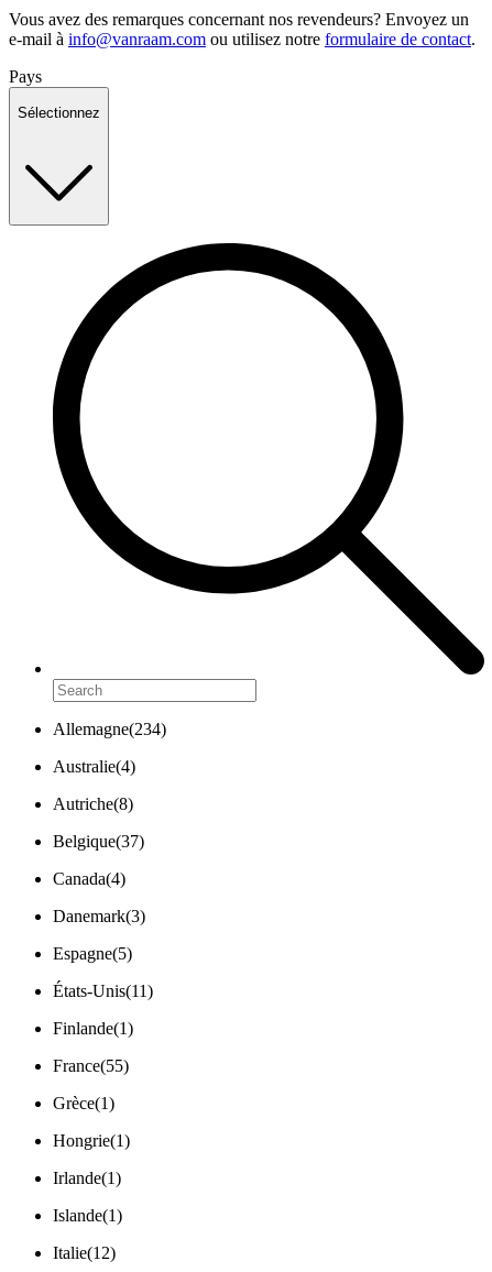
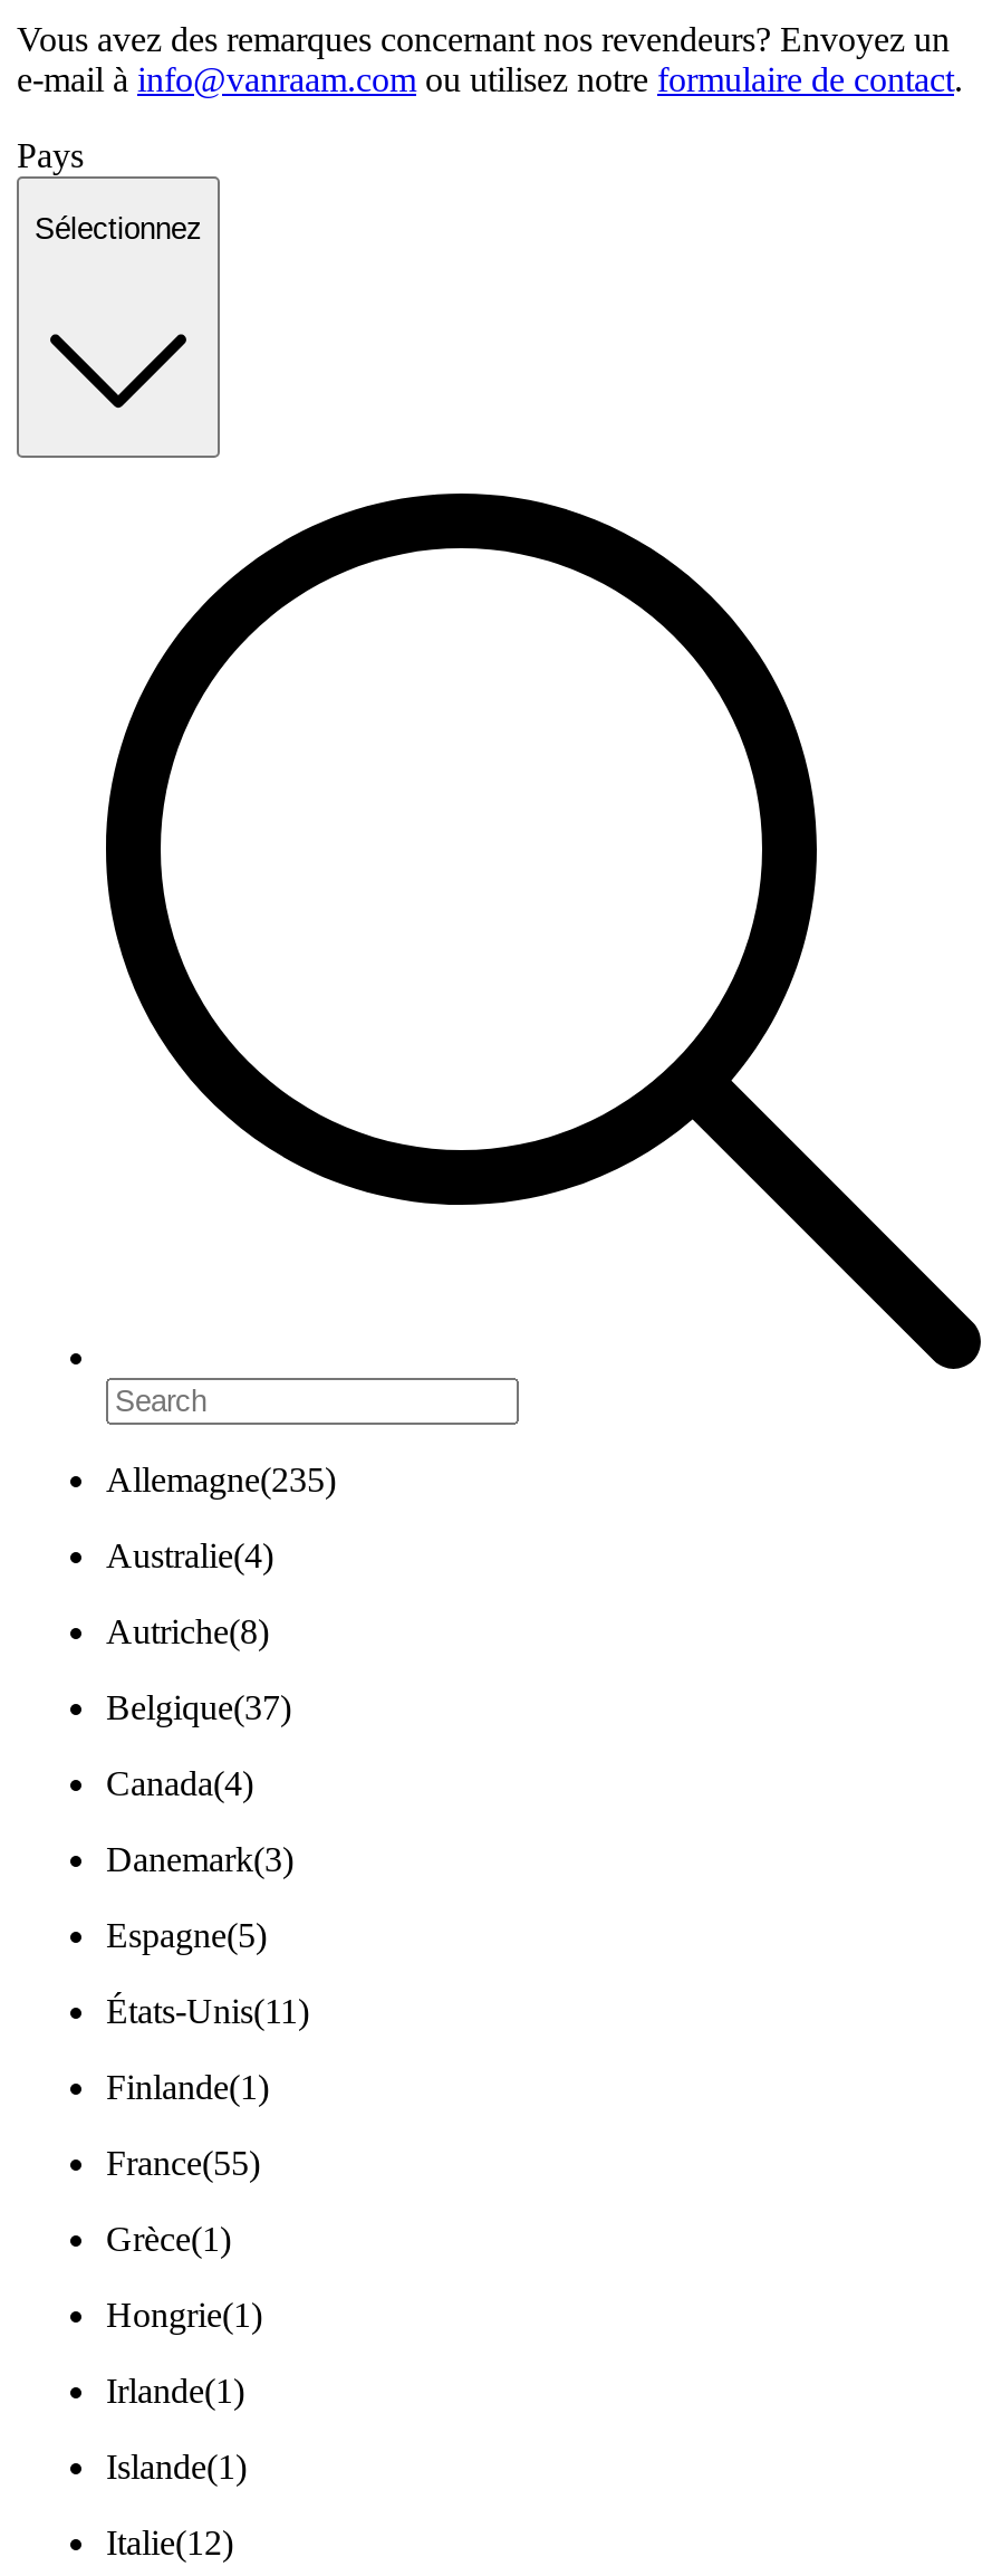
[53,719,166,738] Allemagne(234) -> [106,1459,336,1497] Allemagne(235)

